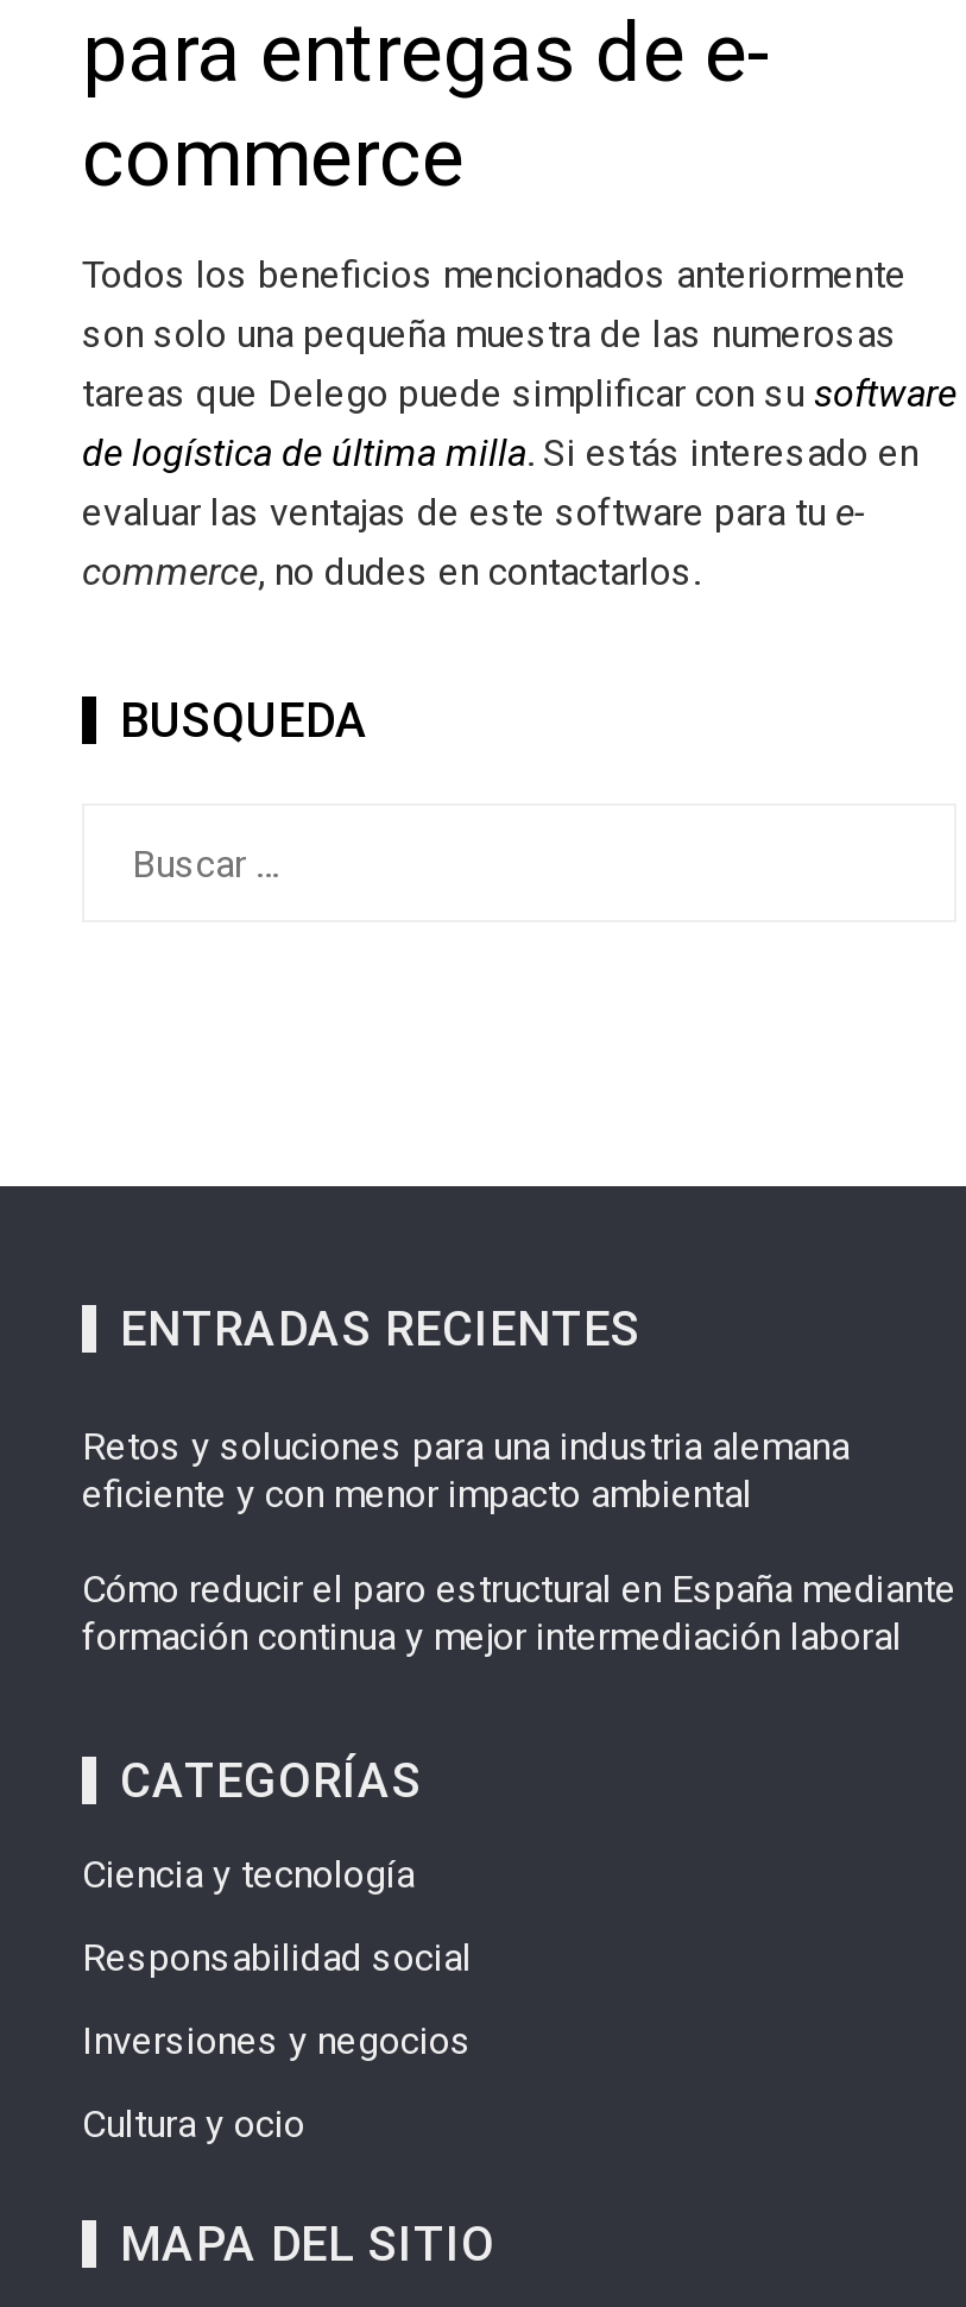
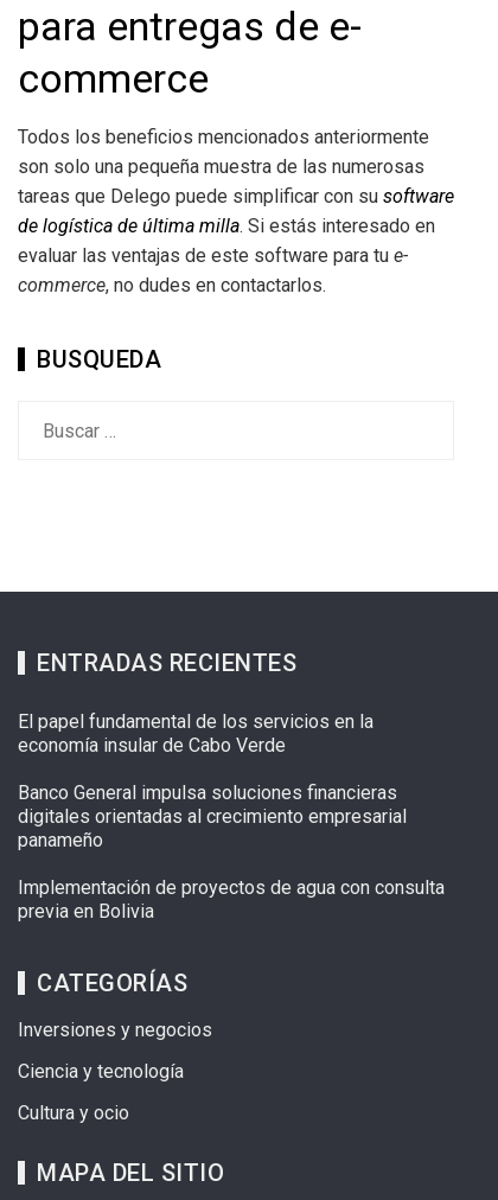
[82,1425,956,1660] Retos y soluciones para una industria alemana | eficiente y con menor impacto ambiental | Cómo reducir el paro estructural en España mediante | formación continua y mejor intermediación laboral -> [18,711,445,923] El papel fundamental de los servicios en la | economía insular de Cabo Verde | Banco General impulsa soluciones financieras | digitales orientadas al crecimiento empresarial | panameño | Implementación de proyectos de agua con consulta | previa en Bolivia
moved [120,1753,422,1810] -> [37,969,187,998]: CATEGORÍAS
moved [82,1853,415,1898] -> [18,1061,184,1083]: Ciencia y tecnología
[82,1936,472,1981] Responsabilidad social -> none

